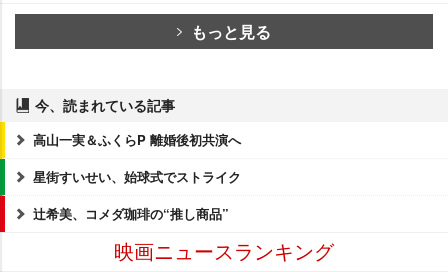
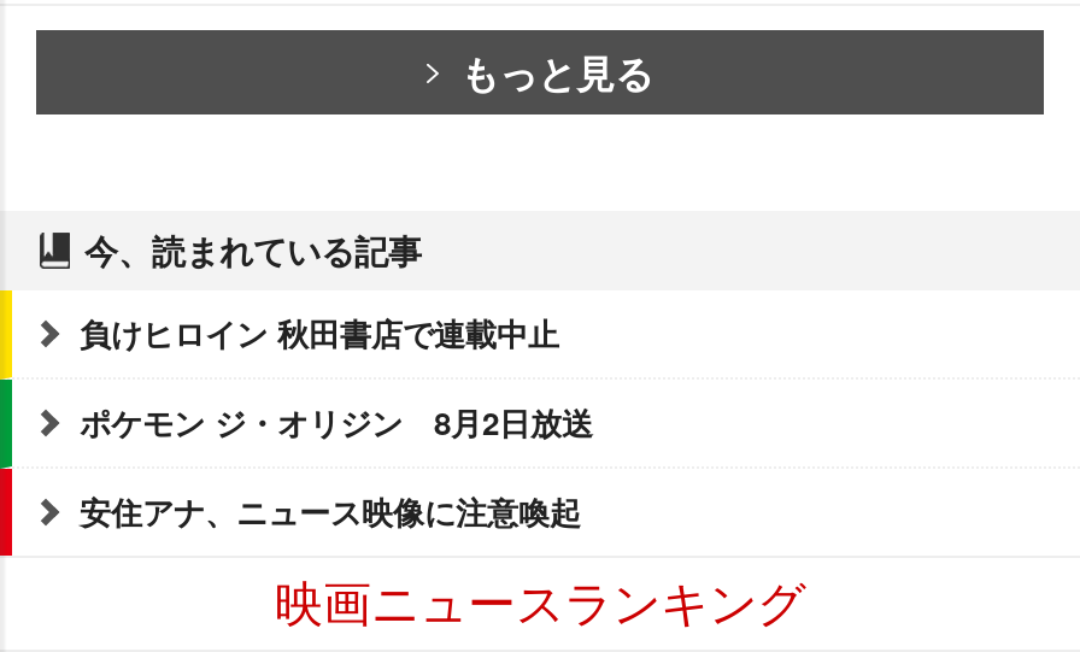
[33,130,241,149] 高山一実＆ふくらP 離婚後初共演へ -> [80,311,559,356] 負けヒロイン 秋田書店で連載中止
[33,167,241,186] 星街すいせい、始球式でストライク -> [80,400,593,446] ポケモン ジ・オリジン 8月2日放送
[33,204,229,223] 辻希美、コメダ珈琲の“推し商品” -> [80,489,581,535] 安住アナ、ニュース映像に注意喚起

